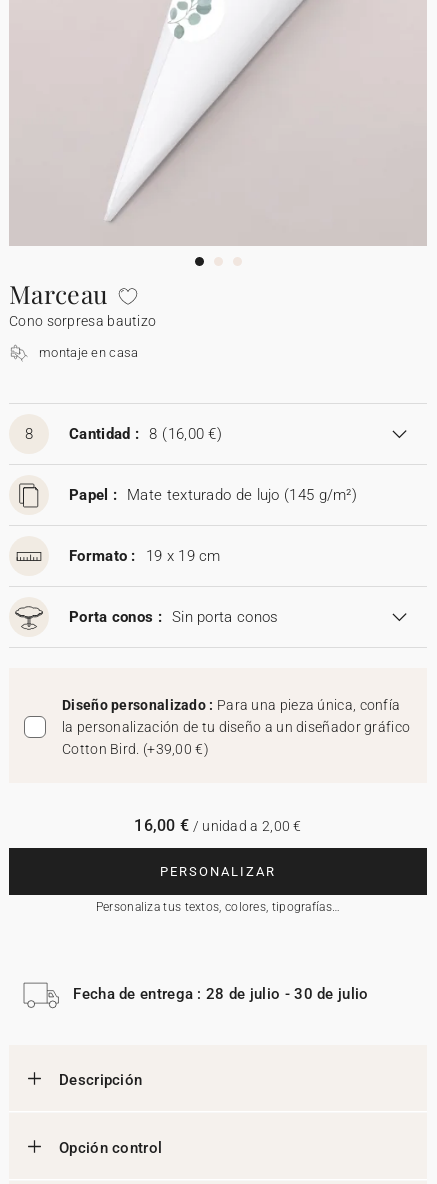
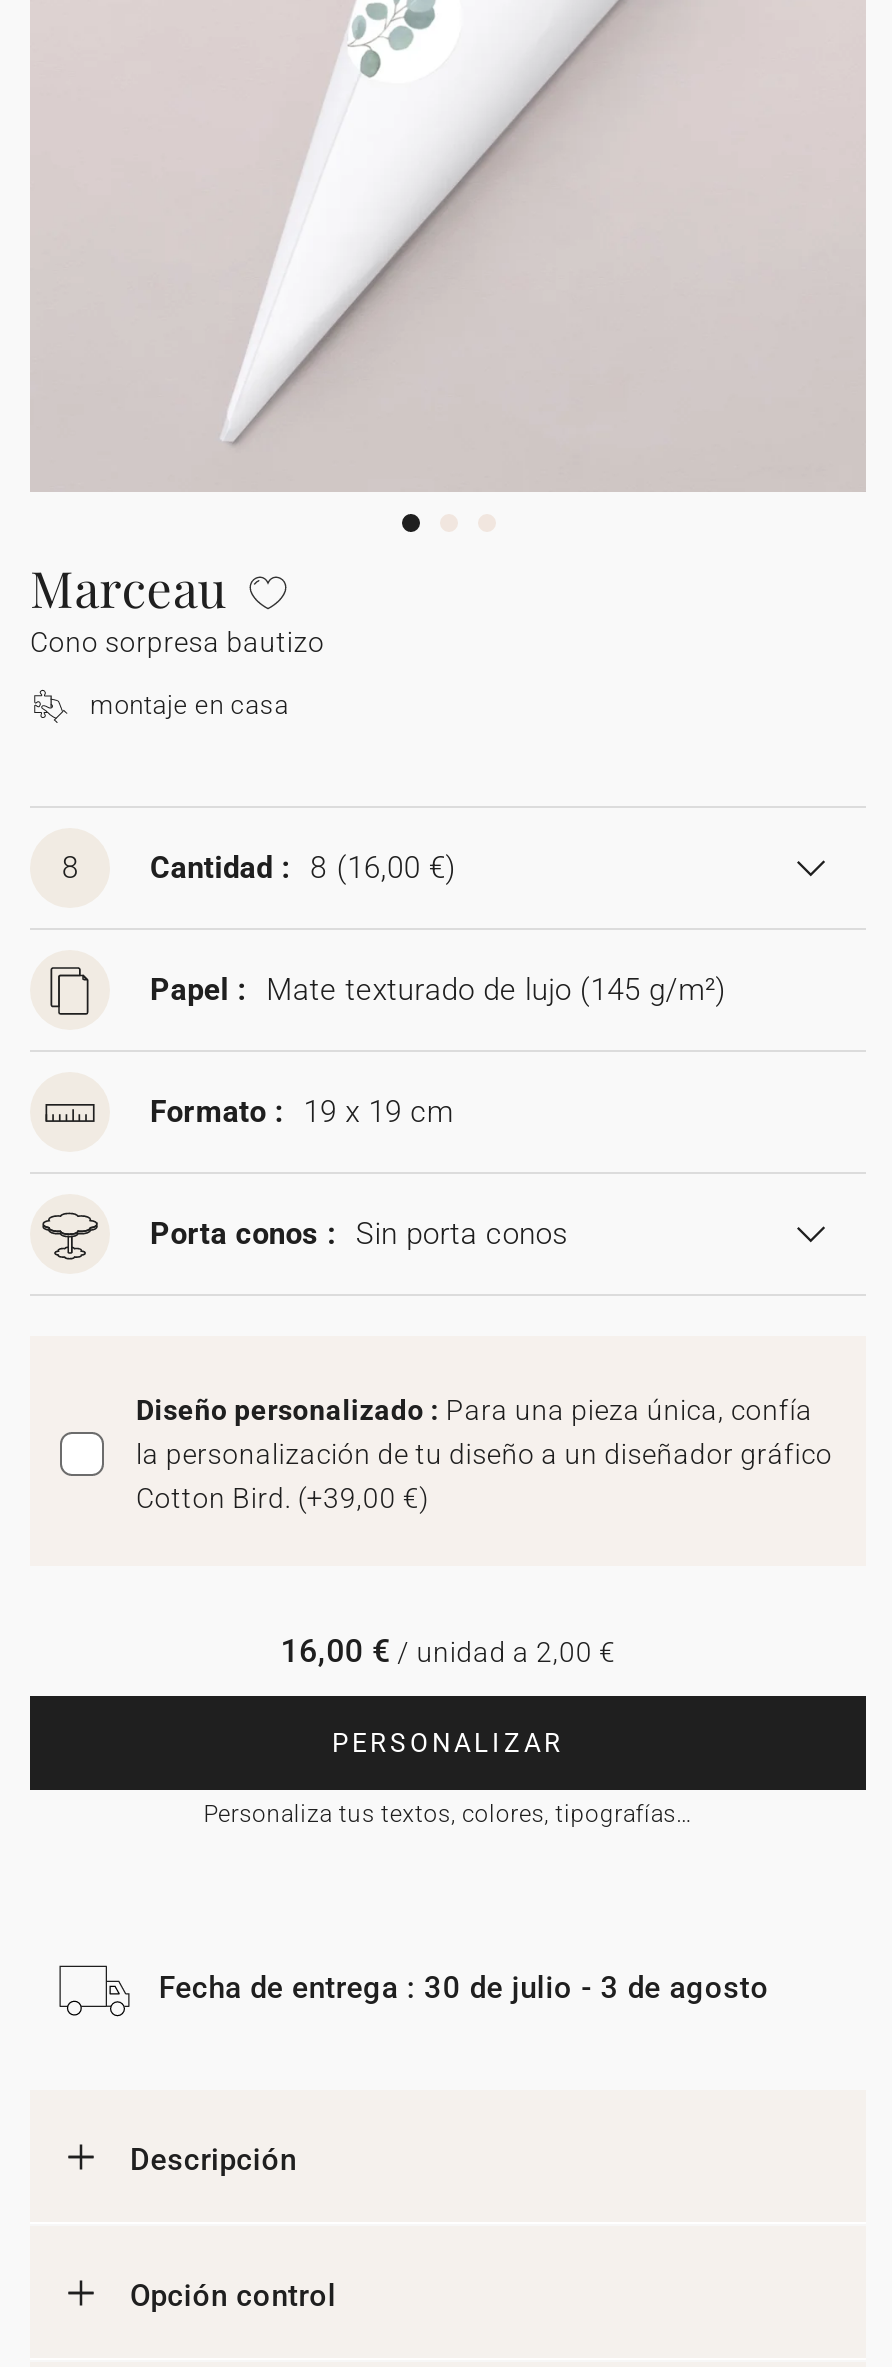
[73,985,368,1003] Fecha de entrega : 28 de julio - 30 de julio -> [159,1970,769,2006] Fecha de entrega : 30 de julio - 3 de agosto

